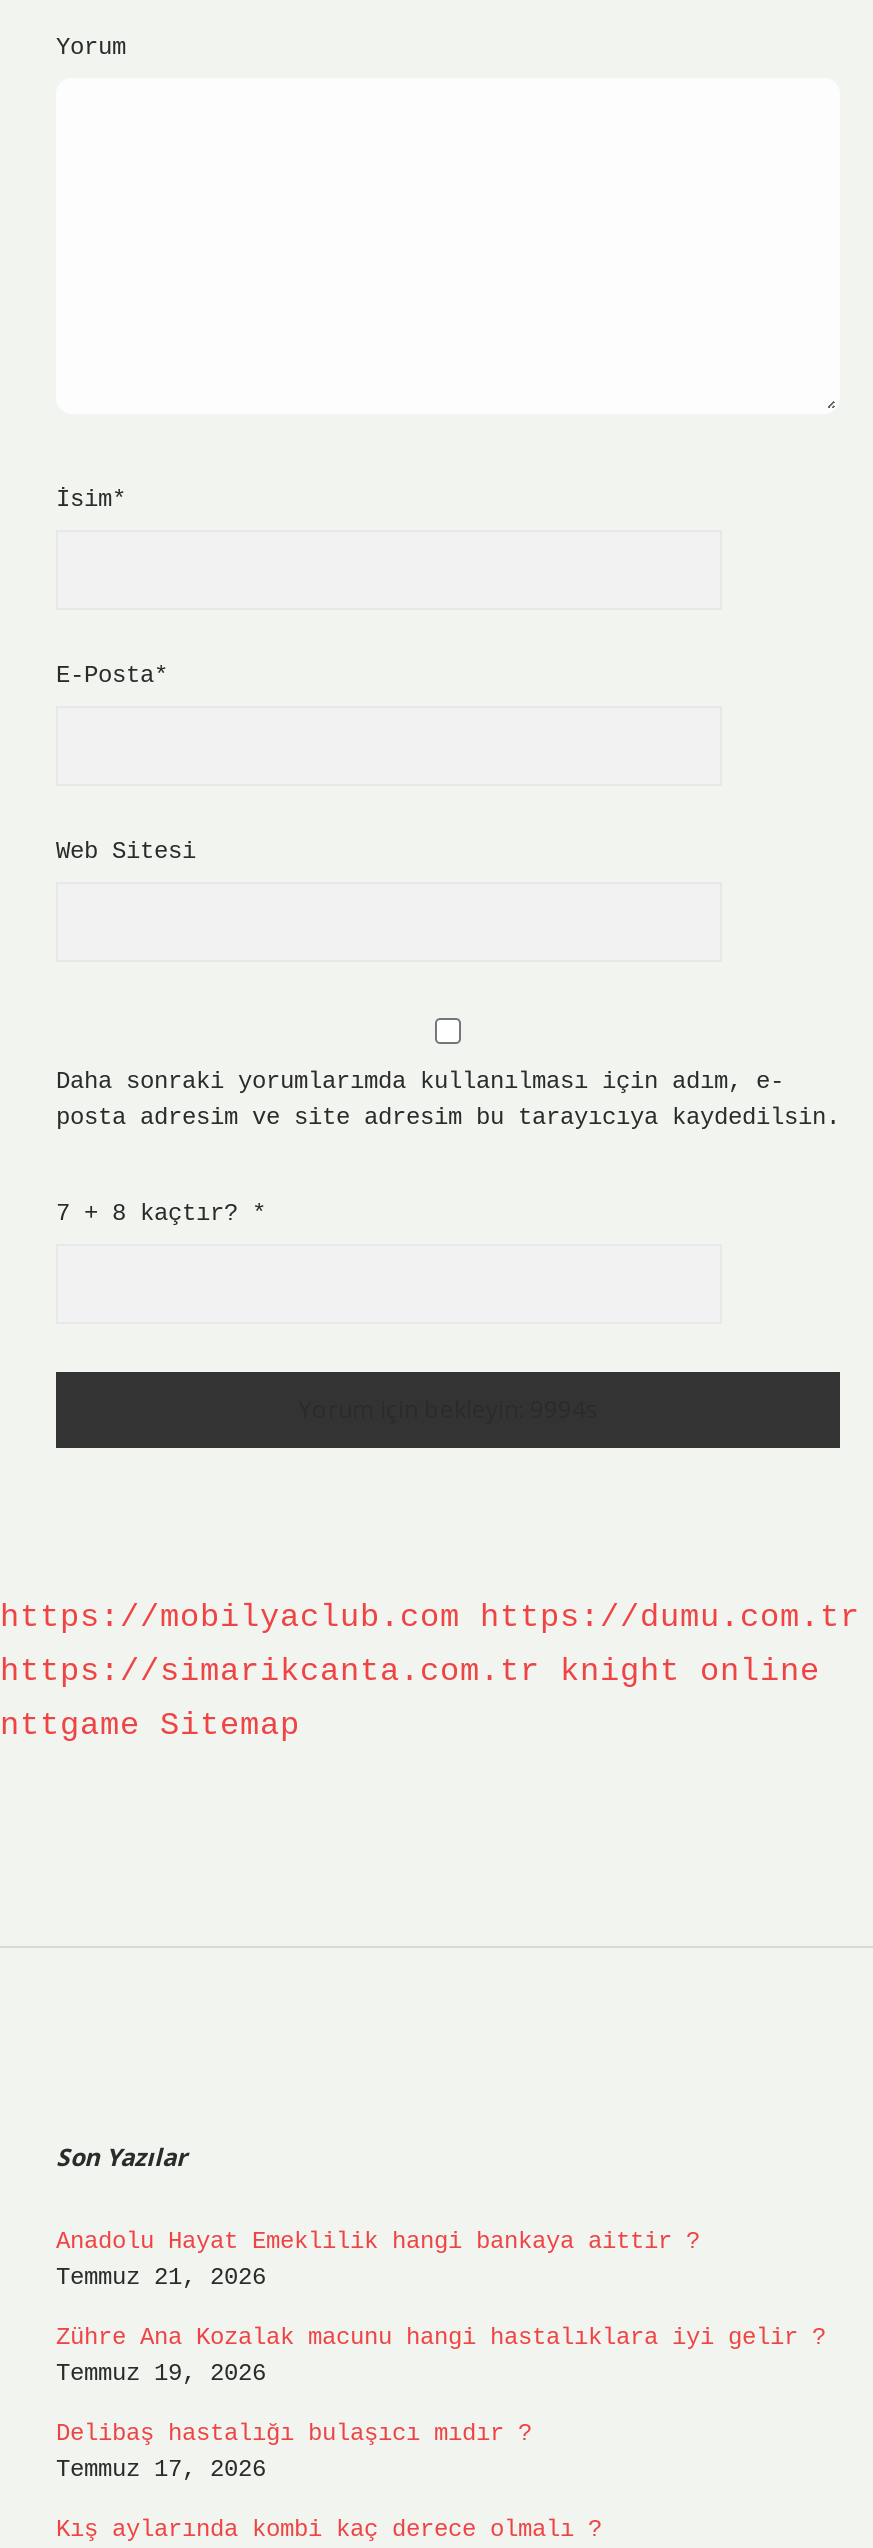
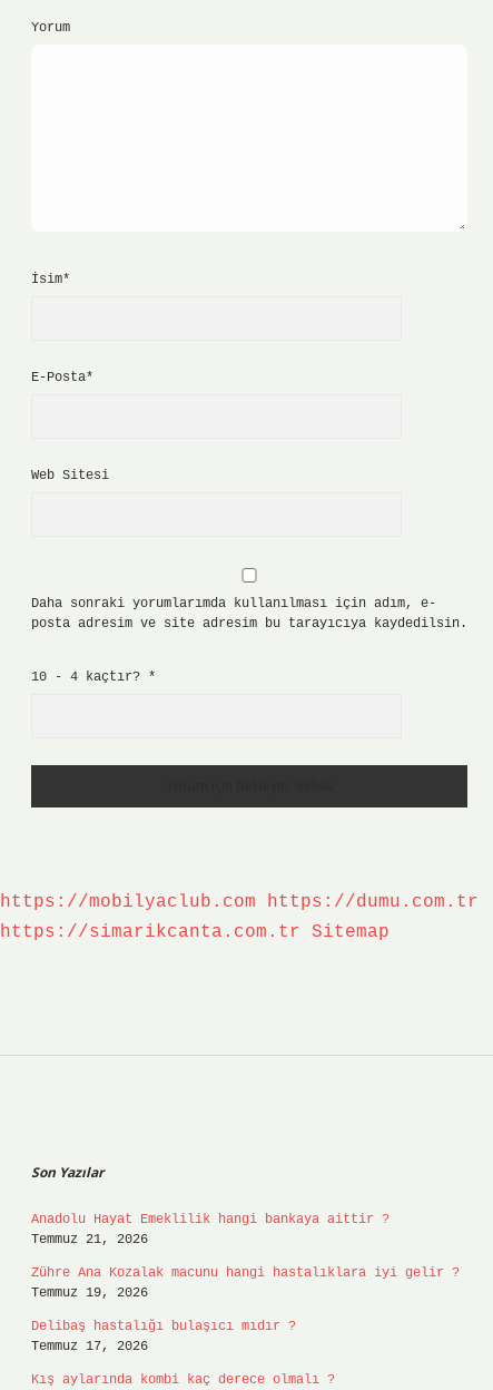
[56,1200,266,1228] 7 + 8 kaçtır? * -> [31,669,156,685] 10 - 4 kaçtır? *
[0,1654,820,1744] https://simarikcanta.com.tr knight online | nttgame Sitemap -> [0,922,390,942] https://simarikcanta.com.tr Sitemap

